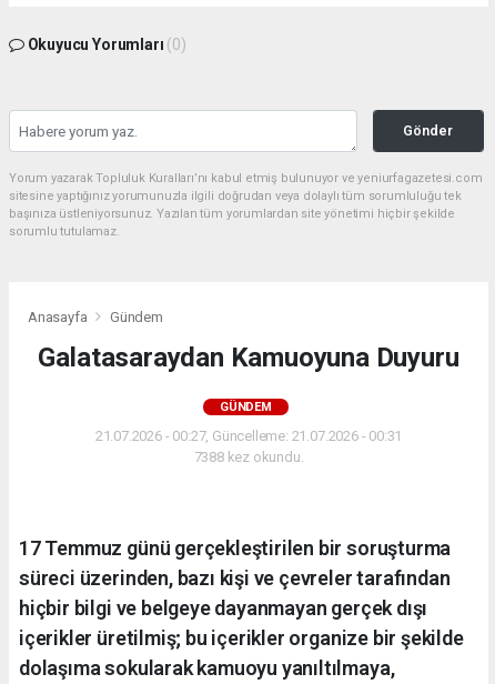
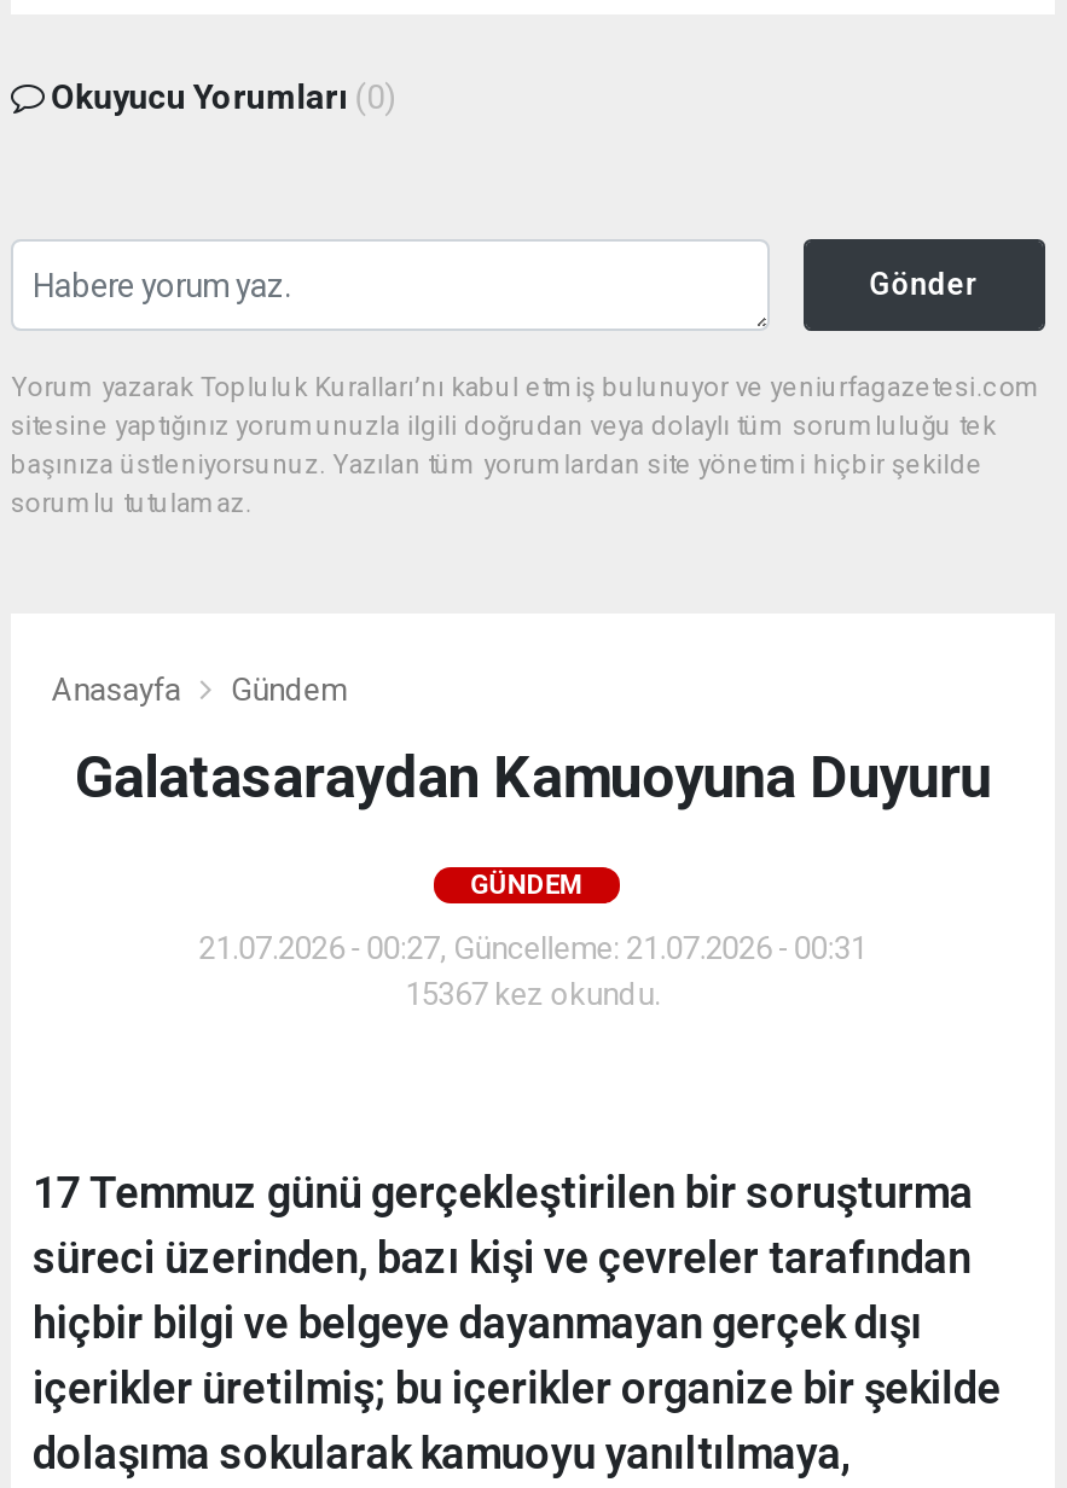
[194,448,304,465] 7388 kez okundu. -> [405,975,661,1011] 15367 kez okundu.

